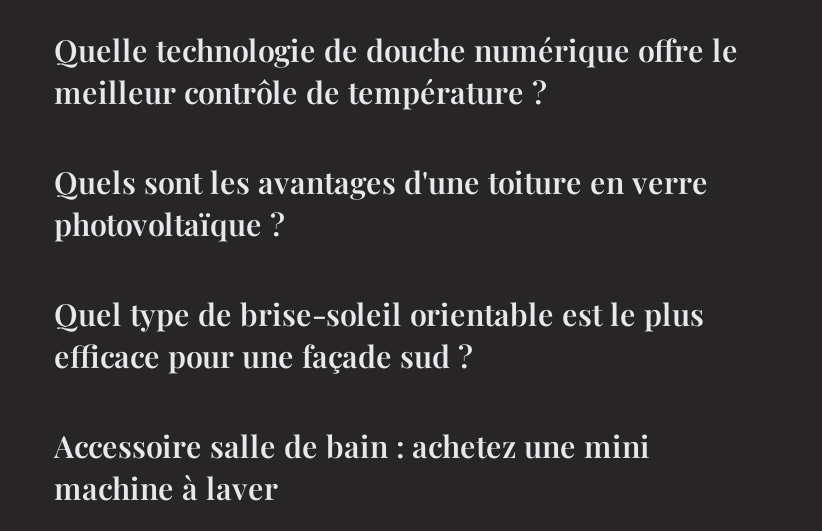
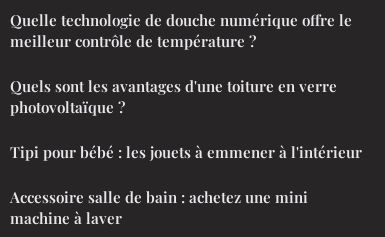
[54,294,704,376] Quel type de brise-soleil orientable est le plus | efficace pour une façade sud ? -> [10,142,362,162] Tipi pour bébé : les jouets à emmener à l'intérieur

